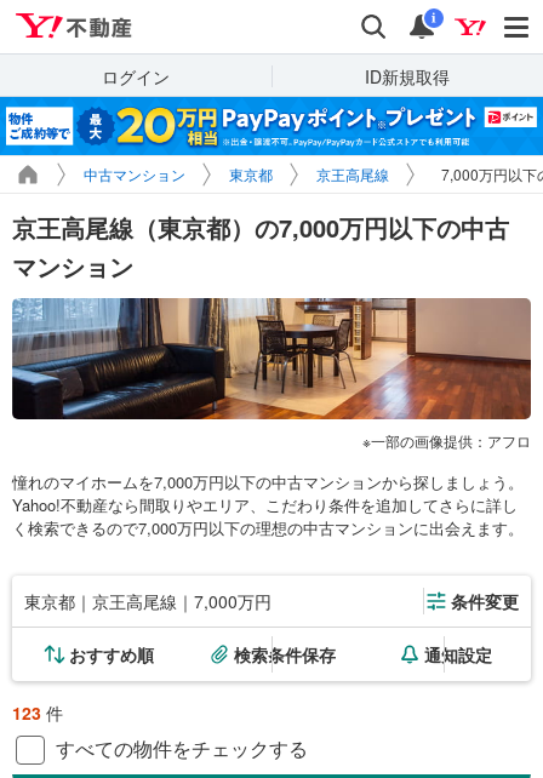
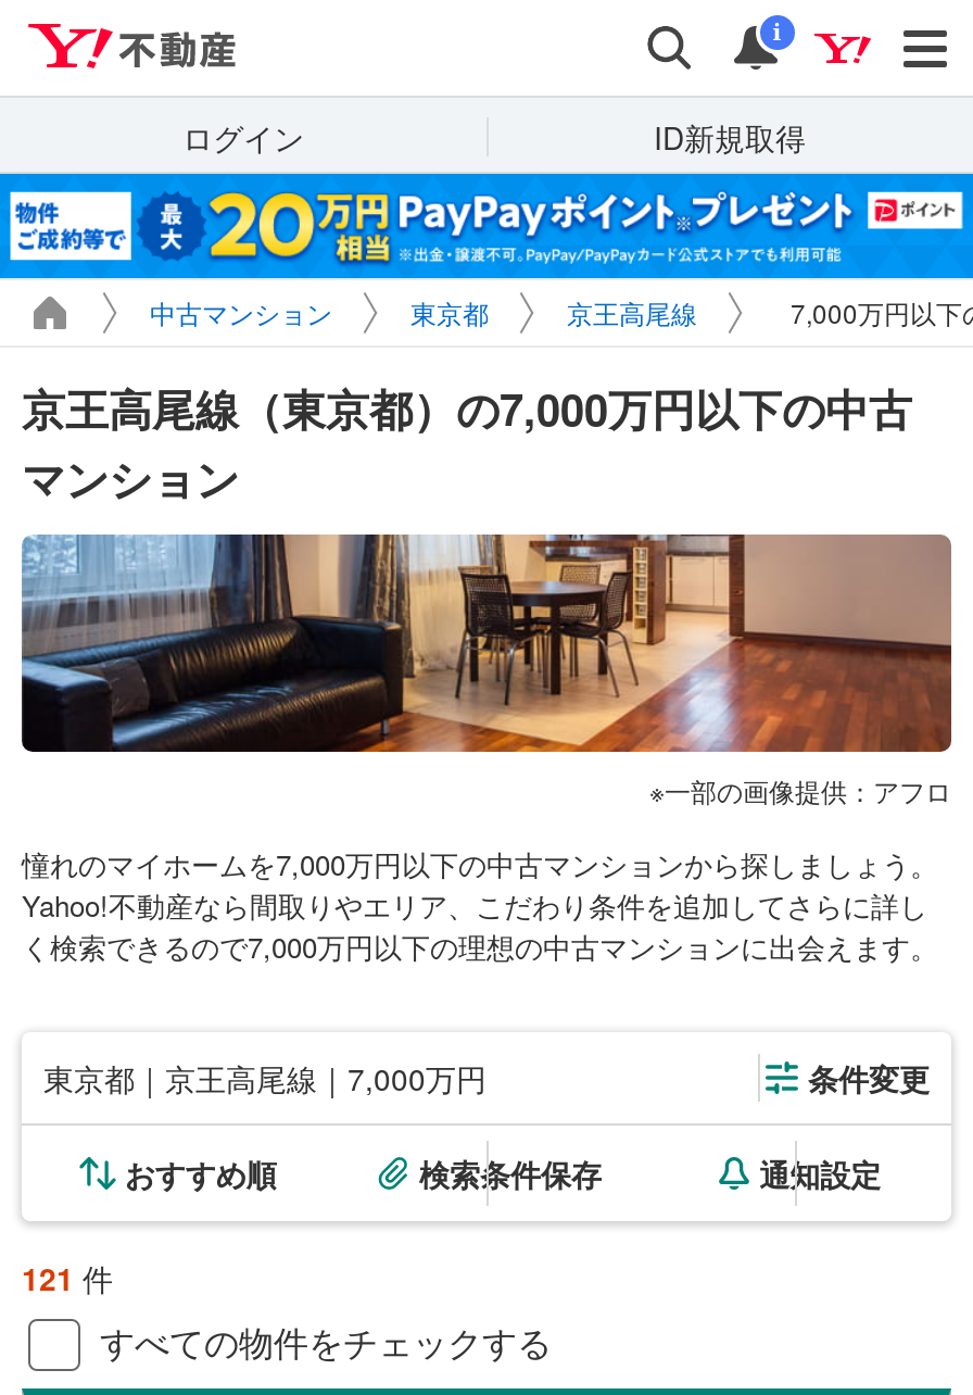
[12,700,63,724] 123件 -> [22,1255,113,1299] 121件

